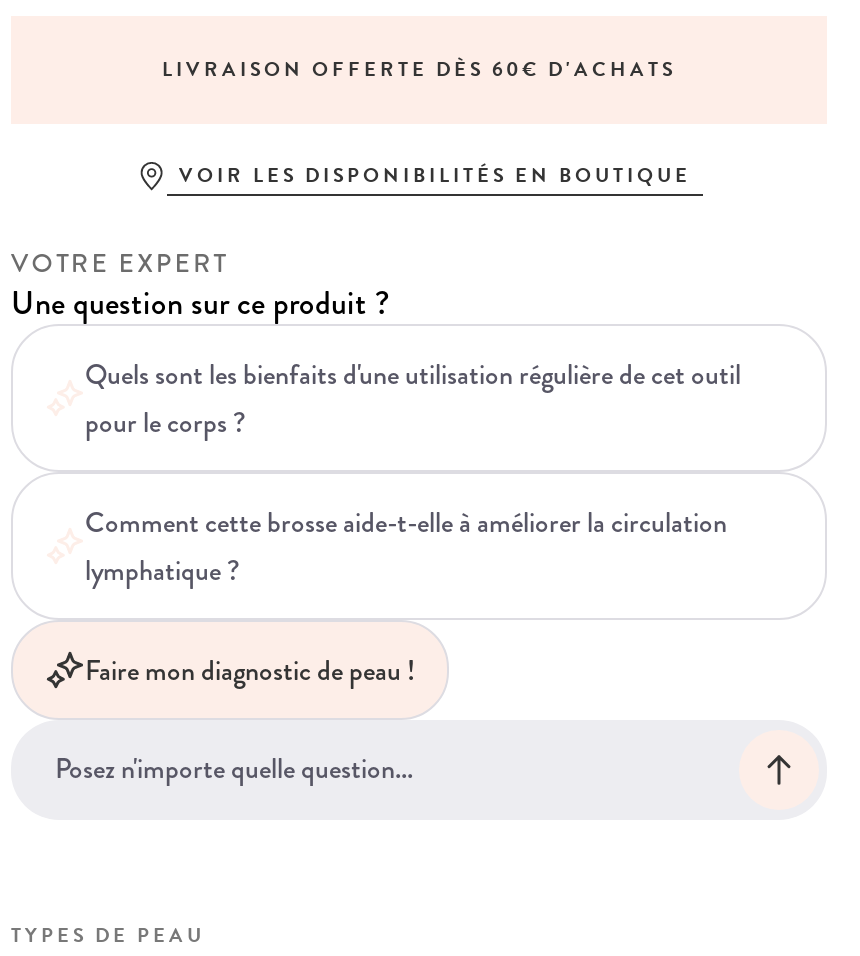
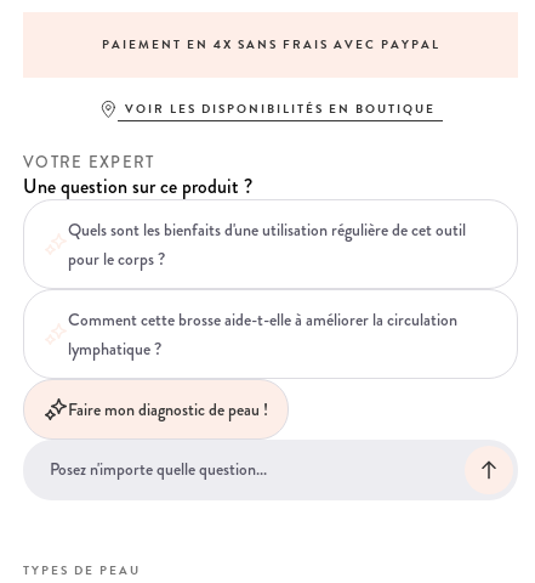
[162,53,676,83] LIVRAISON OFFERTE DÈS 60€ D'ACHATS -> [101,35,440,53] PAIEMENT EN 4X SANS FRAIS AVEC PAYPAL

